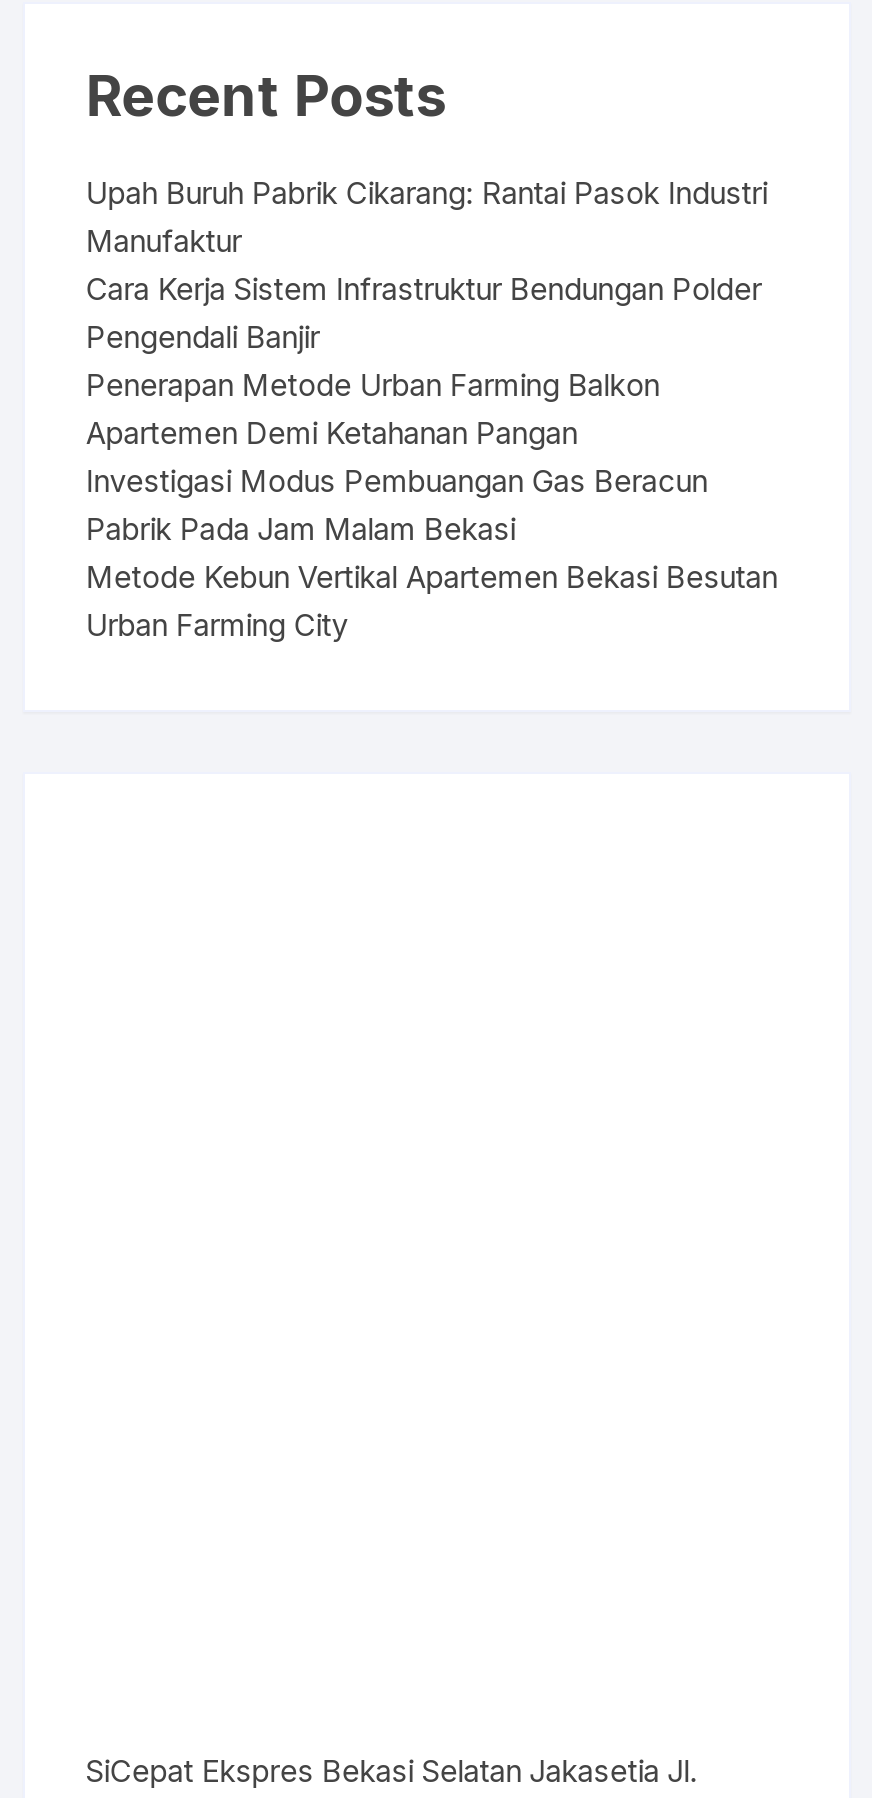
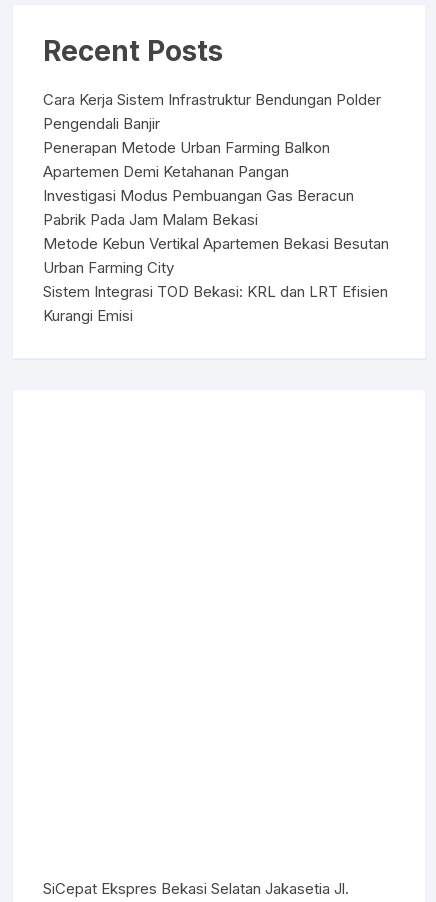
[85,175,767,261] Upah Buruh Pabrik Cikarang: Rantai Pasok Industri | Manufaktur -> none
moved [85,271,777,645] -> [43,90,389,277]: Cara Kerja Sistem Infrastruktur Bendungan Polder | Pengendali Banjir | Penerapan Metode Urban Farming Balkon | Apartemen Demi Ketahanan Pangan | Investigasi Modus Pembuangan Gas Beracun | Pabrik Pada Jam Malam Bekasi | Metode Kebun Vertikal Apartemen Bekasi Besutan | Urban Farming City
none -> [43,282,388,325] Sistem Integrasi TOD Bekasi: KRL dan LRT Efisien | Kurangi Emisi

